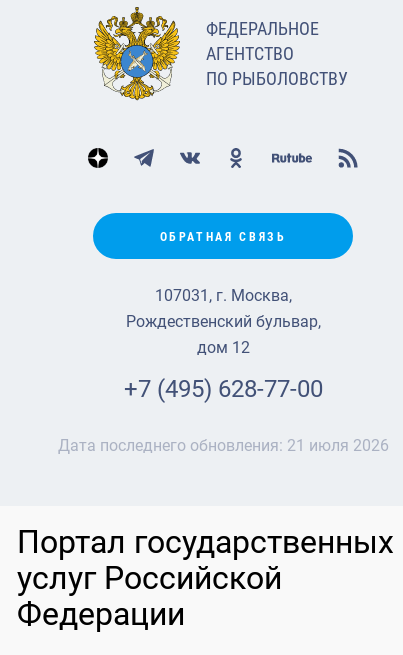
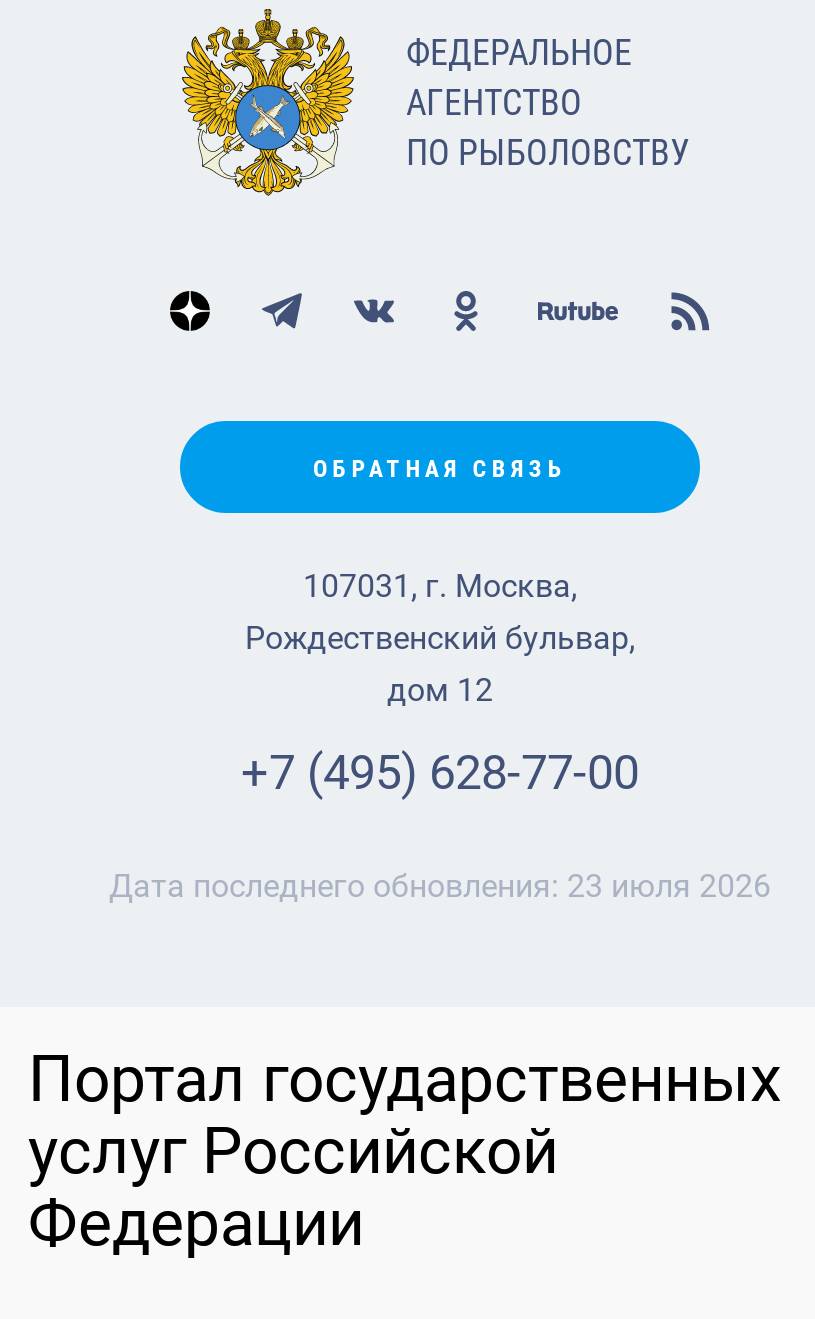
[57,436,388,455] Дата последнего обновления: 21 июля 2026 -> [109,867,771,905] Дата последнего обновления: 23 июля 2026

